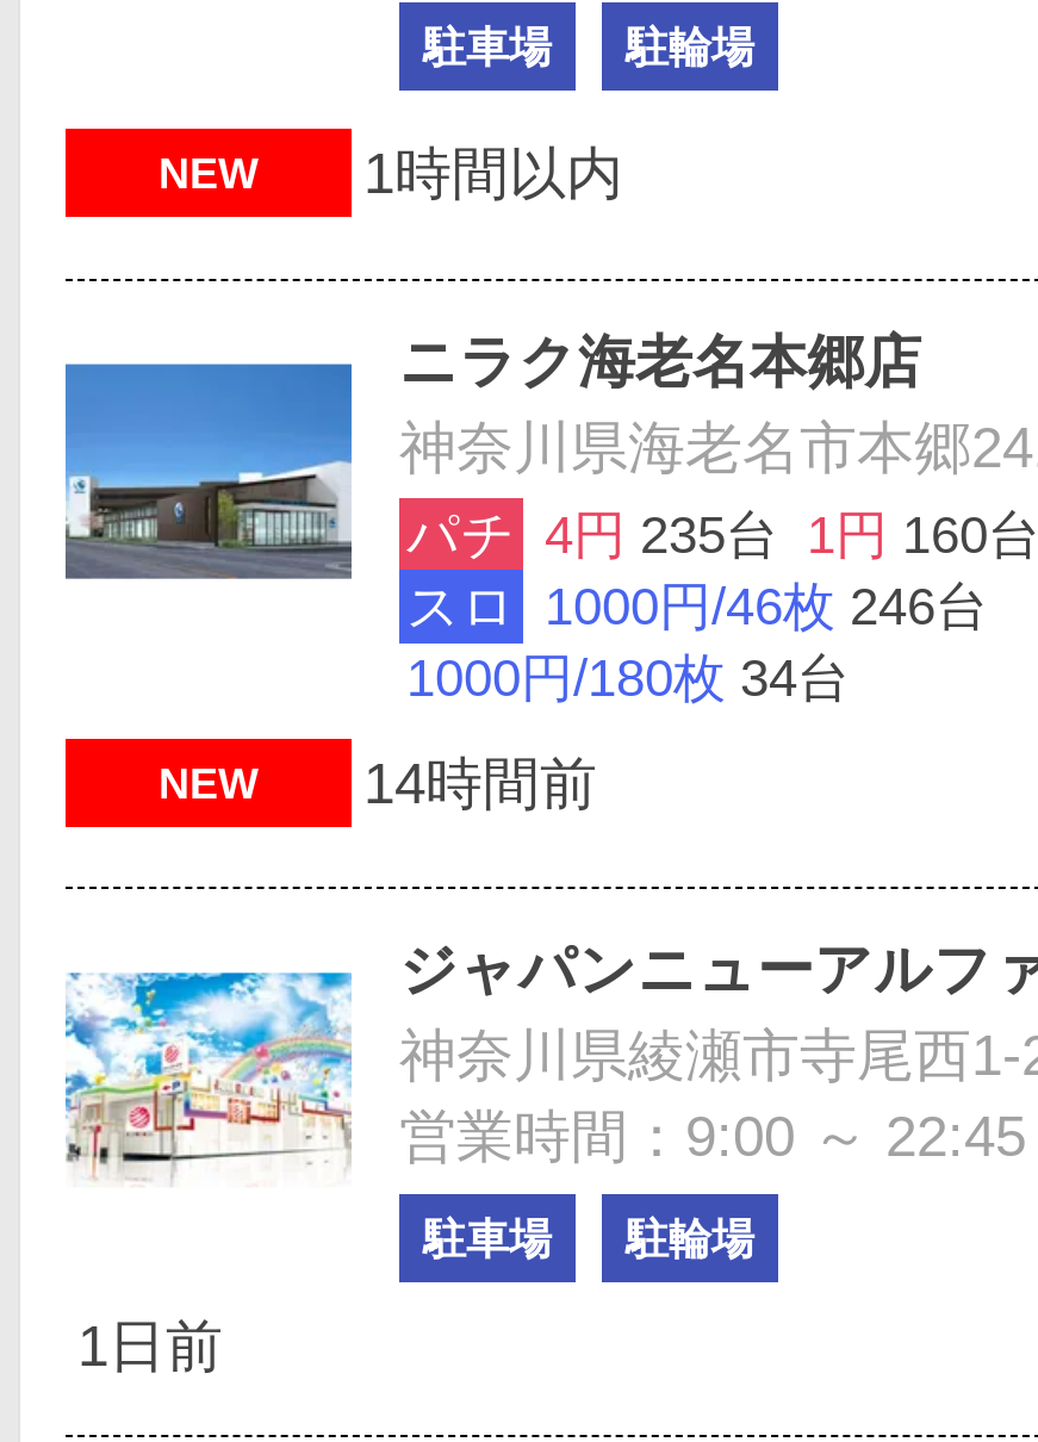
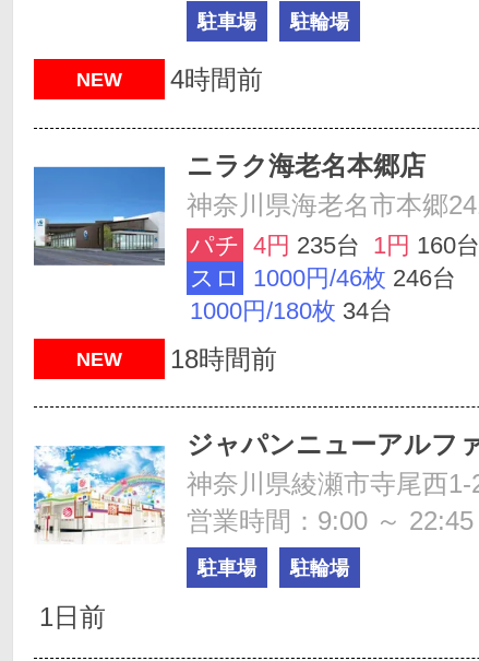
[363,139,623,204] 1時間以内 -> [170,64,263,93] 4時間前
[363,750,597,814] 14時間前 -> [170,344,277,373] 18時間前

